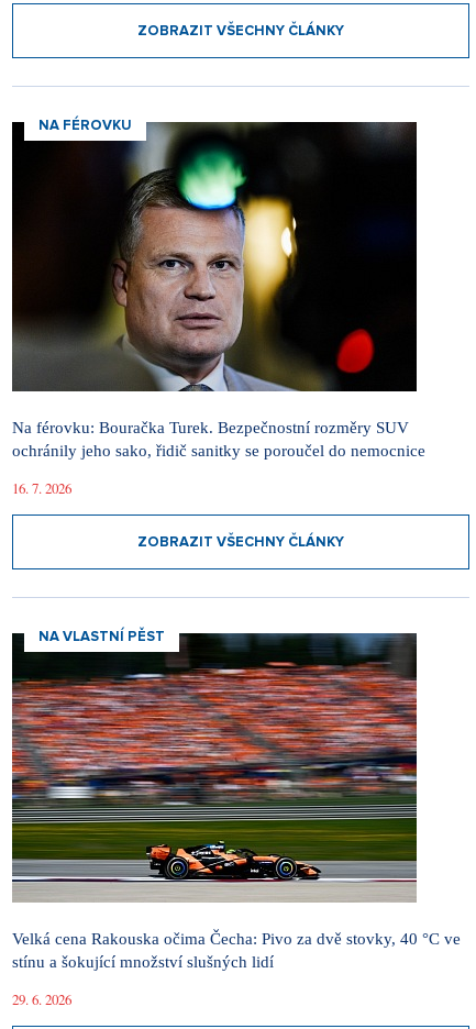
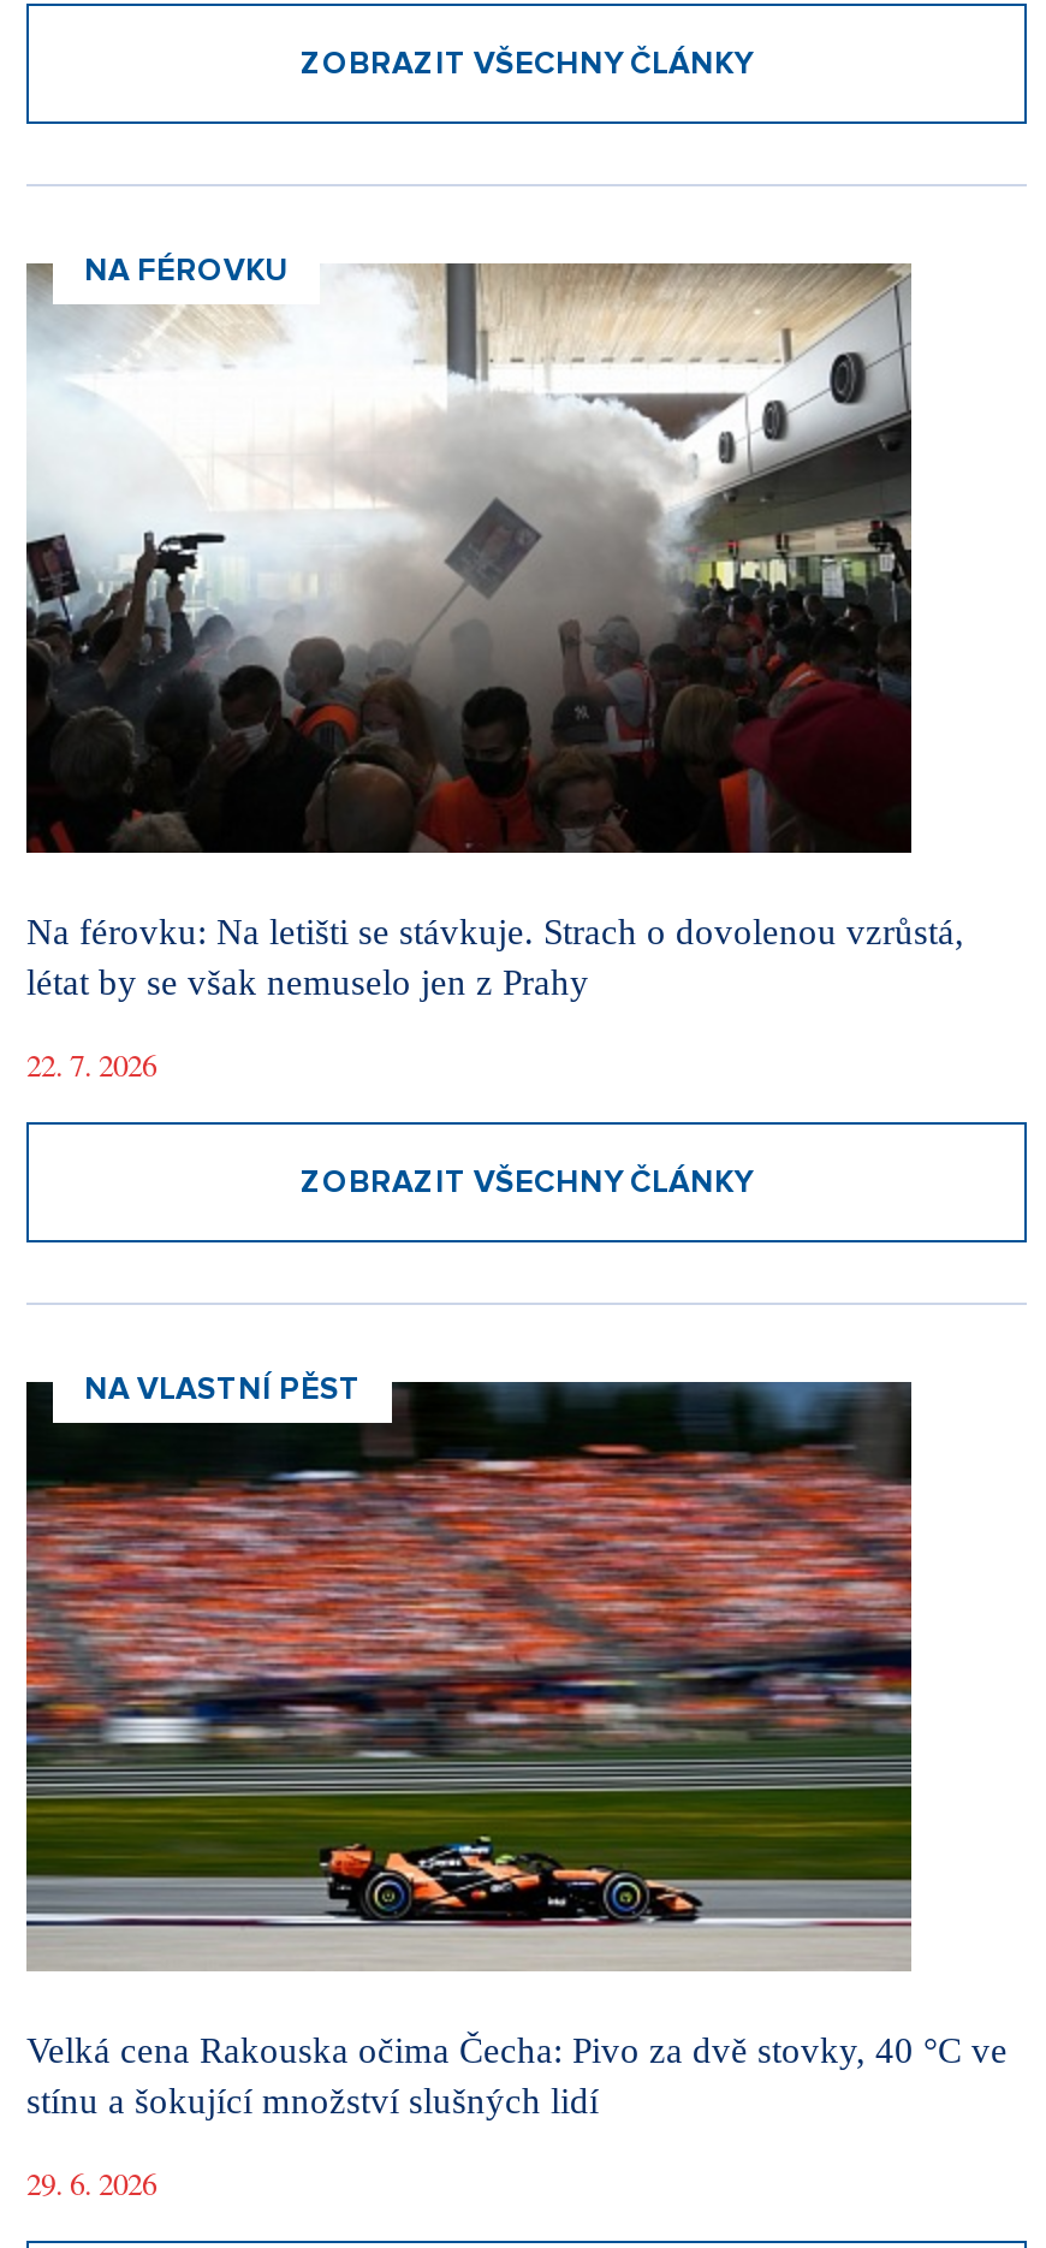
[11,121,425,460] [image] | Na férovku: Bouračka Turek. Bezpečnostní rozměry SUV | ochránily jeho sako, řidič sanitky se poroučel do nemocnice -> [26,261,964,1002] [image] | Na férovku: Na letišti se stávkuje. Strach o dovolenou vzrůstá, | létat by se však nemuselo jen z Prahy
[12,478,71,498] 16. 7. 2026 -> [26,1043,156,1086] 22. 7. 2026

